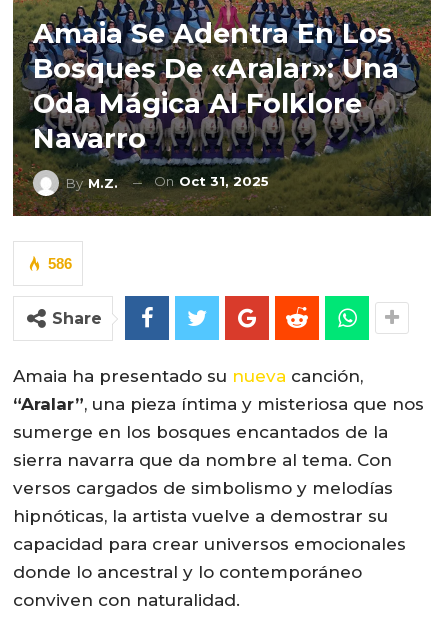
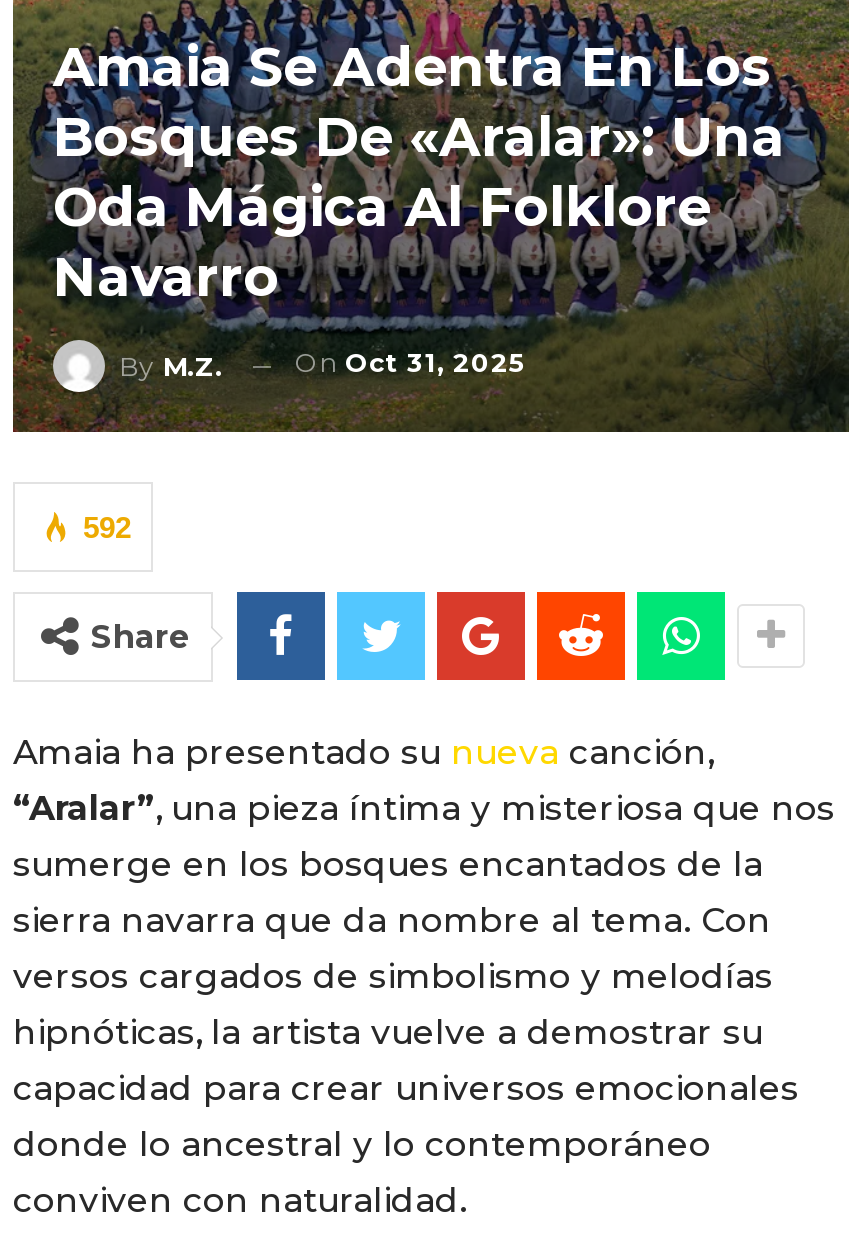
[48,255,72,272] 586 -> [83,510,131,544] 592

